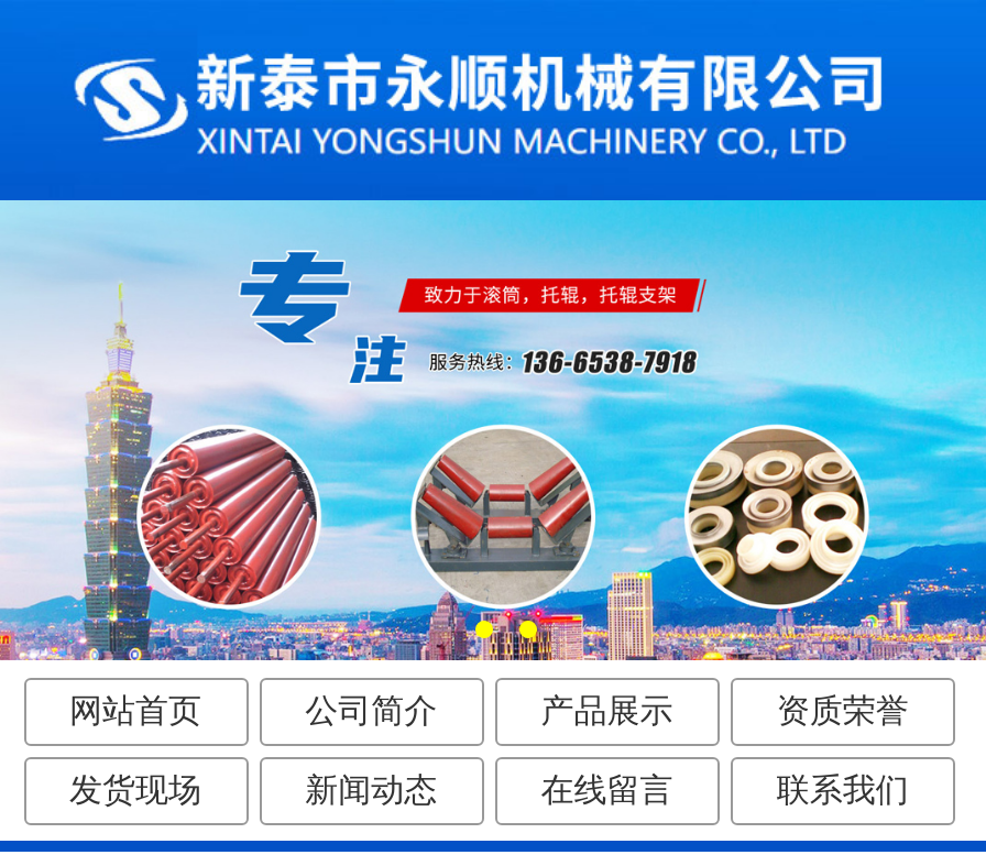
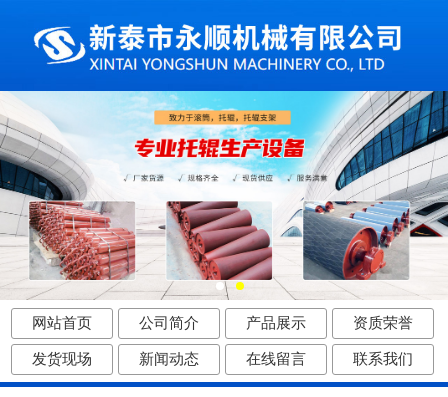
[7,198,979,662] [image] -> [3,90,445,300] [image]

